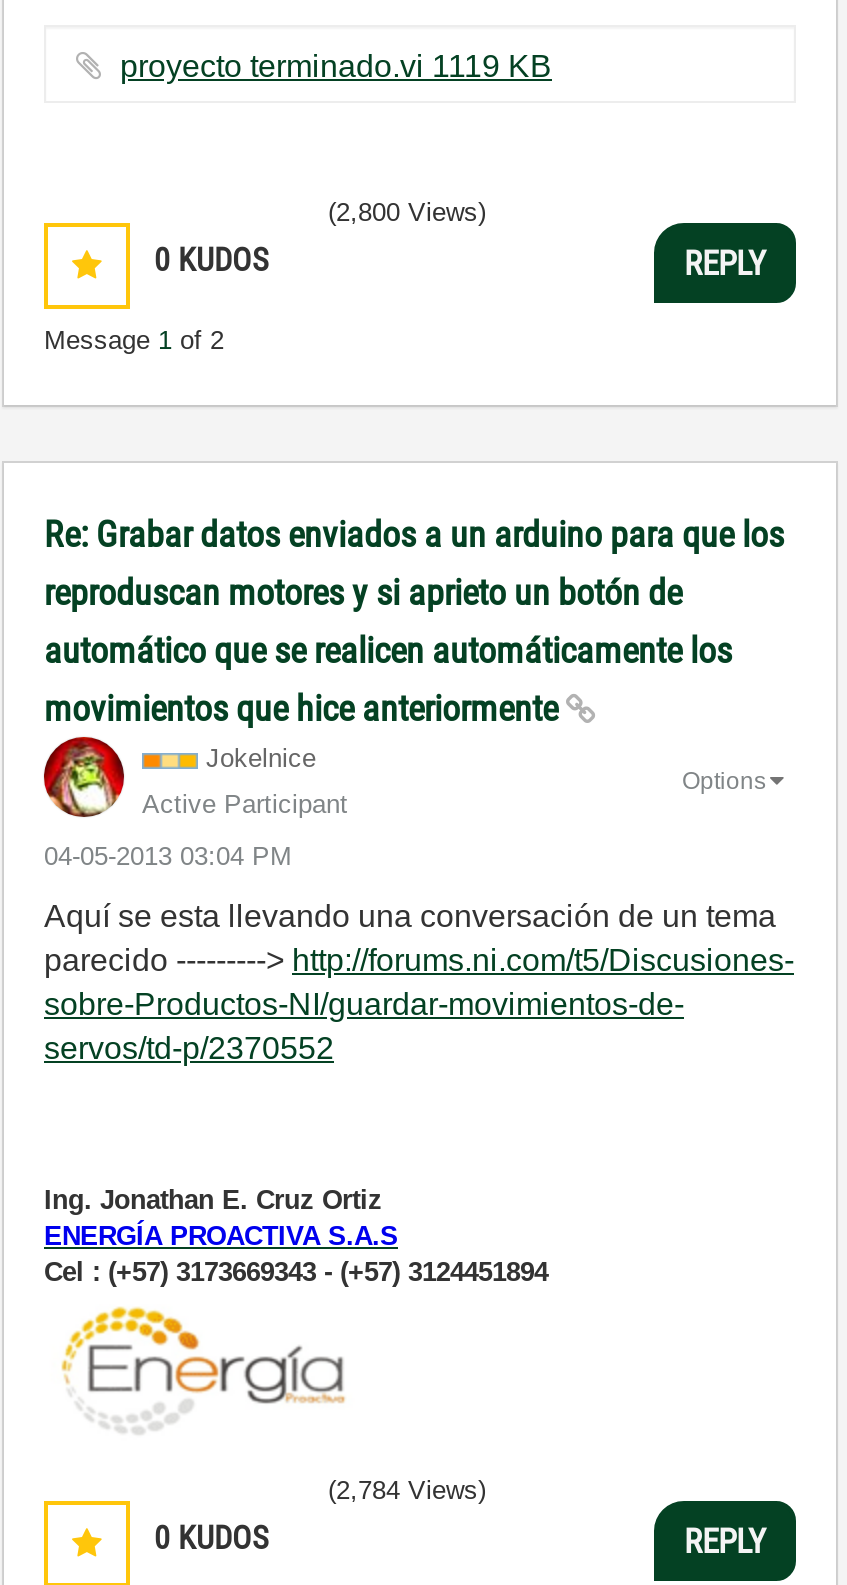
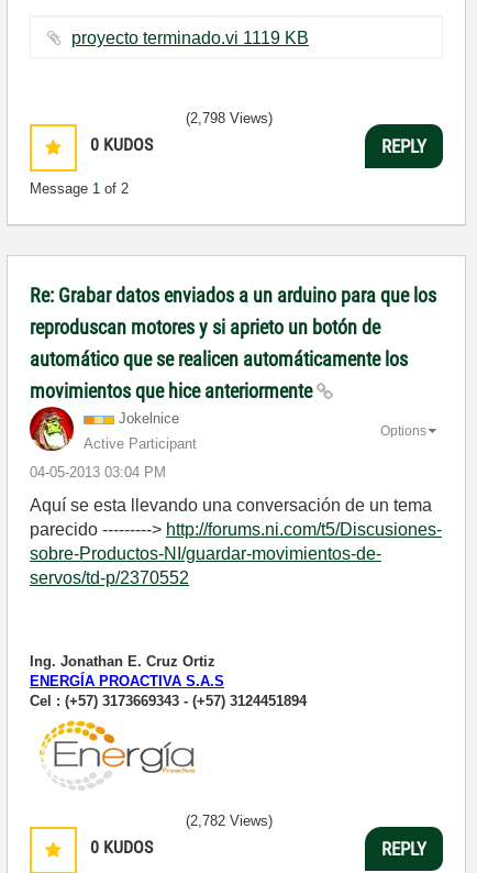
[328,197,486,227] (2,800 Views) -> [186,110,273,126] (2,798 Views)
[328,1475,486,1505] (2,784 Views) -> [186,813,273,829] (2,782 Views)

